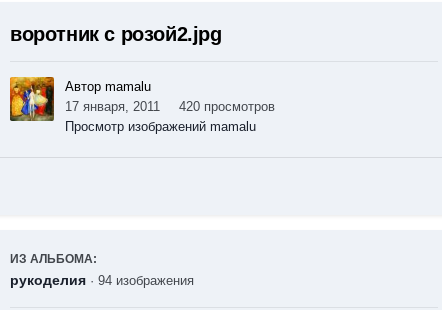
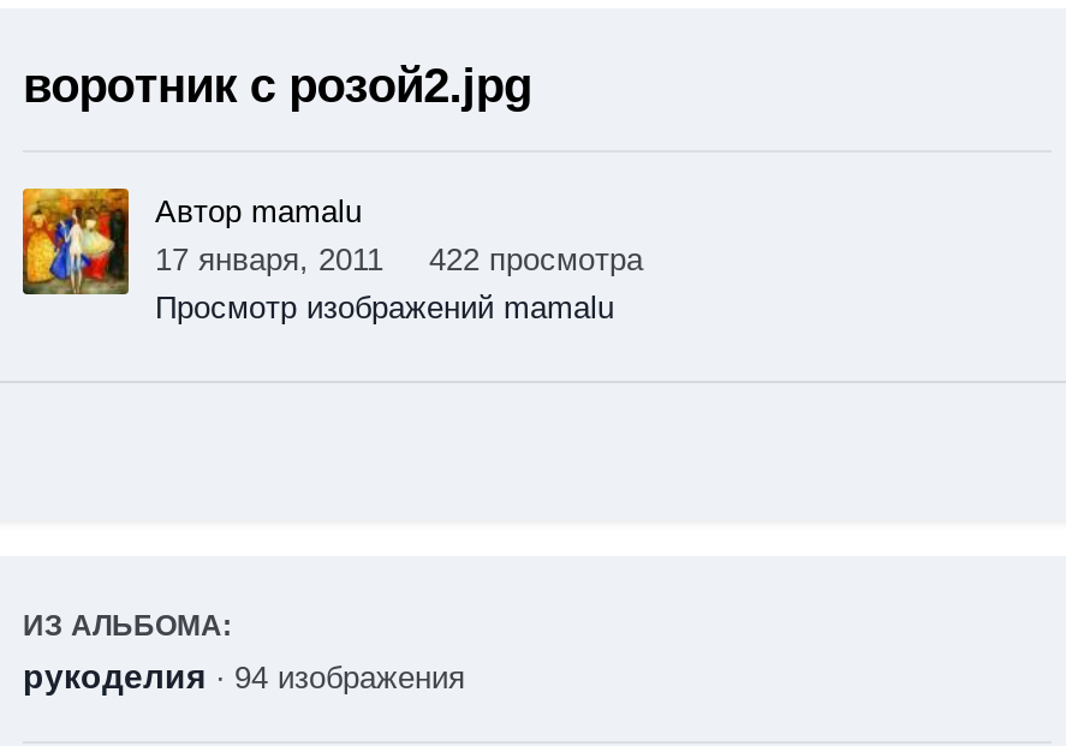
[65,99,275,114] 17 января, 2011 420 просмотров -> [155,242,643,278] 17 января, 2011 422 просмотра

